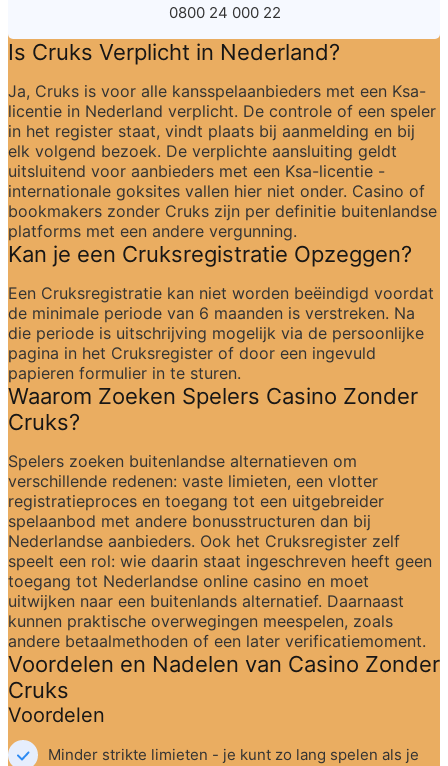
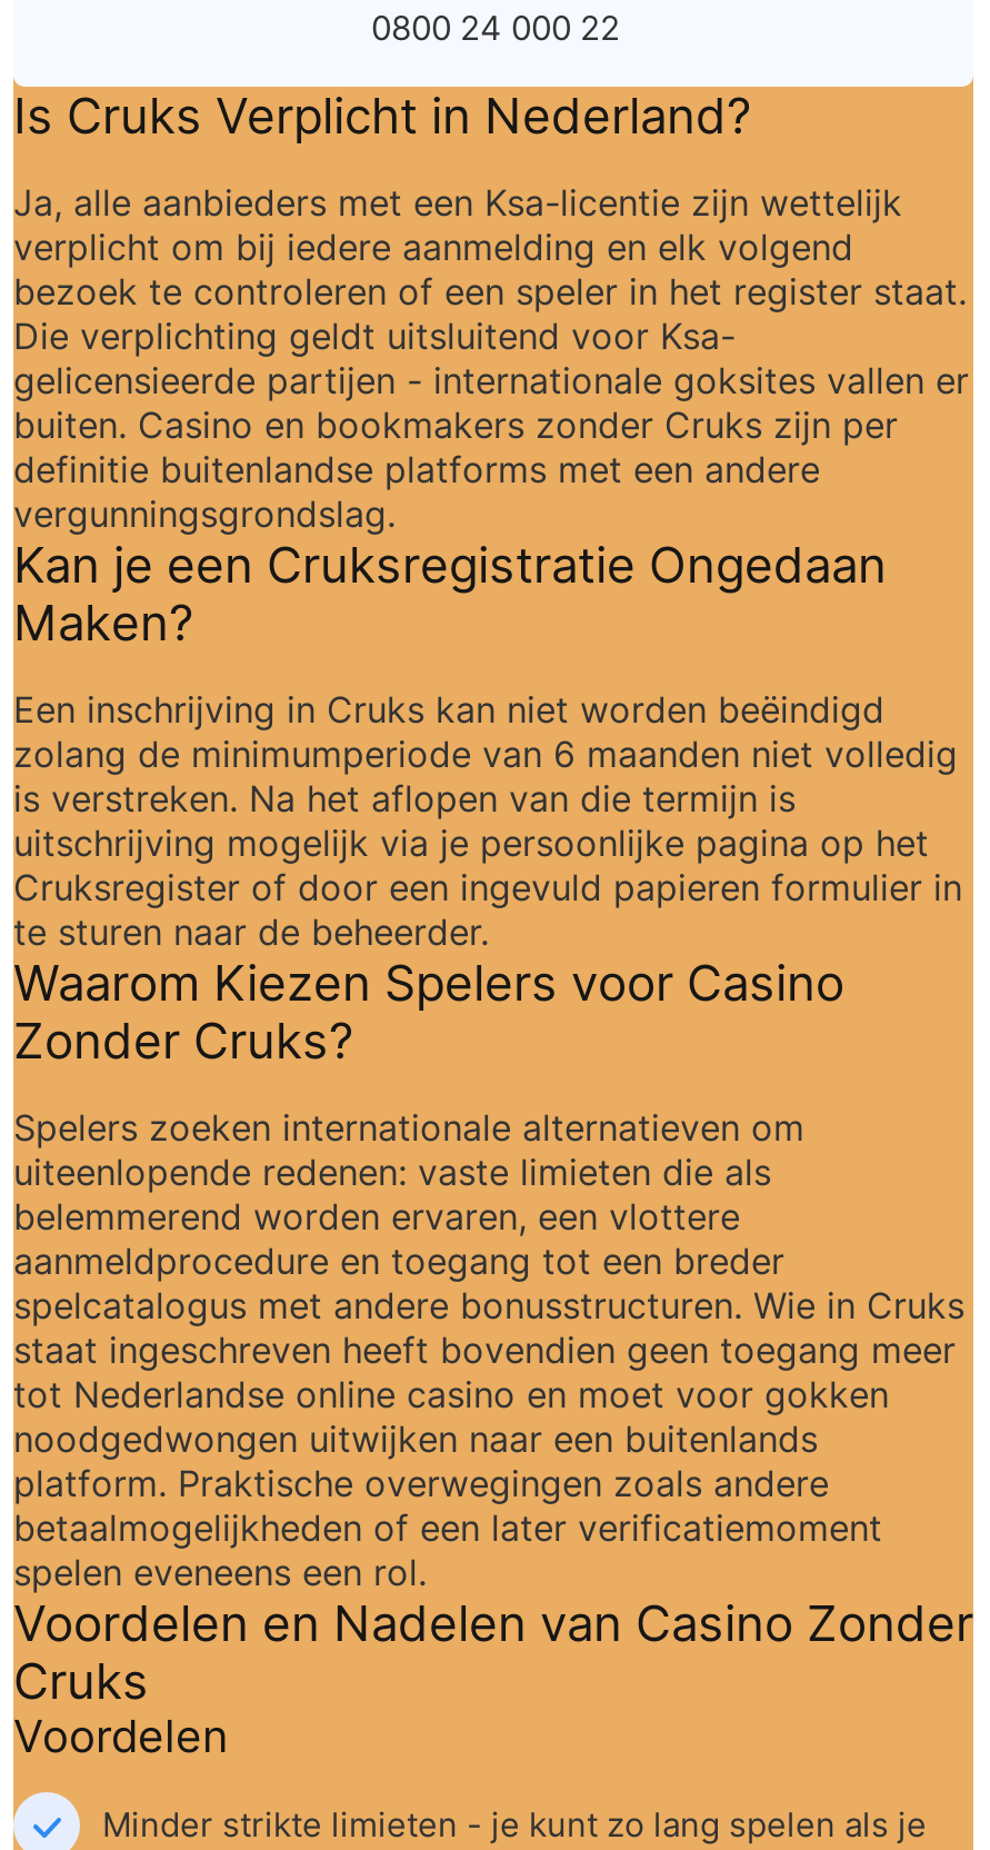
[8,81,437,267] Ja, Cruks is voor alle kansspelaanbieders met een Ksa- | licentie in Nederland verplicht. De controle of een speler | in het register staat, vindt plaats bij aanmelding en bij | elk volgend bezoek. De verplichte aansluiting geldt | uitsluitend voor aanbieders met een Ksa-licentie - | internationale goksites vallen hier niet onder. Casino of | bookmakers zonder Cruks zijn per definitie buitenlandse | platforms met een andere vergunning. | Kan je een Cruksregistratie Opzeggen? -> [13,180,969,652] Ja, alle aanbieders met een Ksa-licentie zijn wettelijk | verplicht om bij iedere aanmelding en elk volgend | bezoek te controleren of een speler in het register staat. | Die verplichting geldt uitsluitend voor Ksa- | gelicensieerde partijen - internationale goksites vallen er | buiten. Casino en bookmakers zonder Cruks zijn per | definitie buitenlandse platforms met een andere | vergunningsgrondslag. | Kan je een Cruksregistratie Ongedaan | Maken?
[8,283,434,435] Een Cruksregistratie kan niet worden beëindigd voordat | de minimale periode van 6 maanden is verstreken. Na | die periode is uitschrijving mogelijk via de persoonlijke | pagina in het Cruksregister of door een ingevuld | papieren formulier in te sturen. | Waarom Zoeken Spelers Casino Zonder | Cruks? -> [13,687,962,1070] Een inschrijving in Cruks kan niet worden beëindigd | zolang de minimumperiode van 6 maanden niet volledig | is verstreken. Na het aflopen van die termijn is | uitschrijving mogelijk via je persoonlijke pagina op het | Cruksregister of door een ingevuld papieren formulier in | te sturen naar de beheerder. | Waarom Kiezen Spelers voor Casino | Zonder Cruks?
[8,451,432,651] Spelers zoeken buitenlandse alternatieven om | verschillende redenen: vaste limieten, een vlotter | registratieproces en toegang tot een uitgebreider | spelaanbod met andere bonusstructuren dan bij | Nederlandse aanbieders. Ook het Cruksregister zelf | speelt een rol: wie daarin staat ingeschreven heeft geen | toegang tot Nederlandse online casino en moet | uitwijken naar een buitenlands alternatief. Daarnaast | kunnen praktische overwegingen meespelen, zoals | andere betaalmethoden of een later verificatiemoment. -> [13,1105,964,1594] Spelers zoeken internationale alternatieven om | uiteenlopende redenen: vaste limieten die als | belemmerend worden ervaren, een vlottere | aanmeldprocedure en toegang tot een breder | spelcatalogus met andere bonusstructuren. Wie in Cruks | staat ingeschreven heeft bovendien geen toegang meer | tot Nederlandse online casino en moet voor gokken | noodgedwongen uitwijken naar een buitenlands | platform. Praktische overwegingen zoals andere | betaalmogelijkheden of een later verificatiemoment | spelen eveneens een rol.

